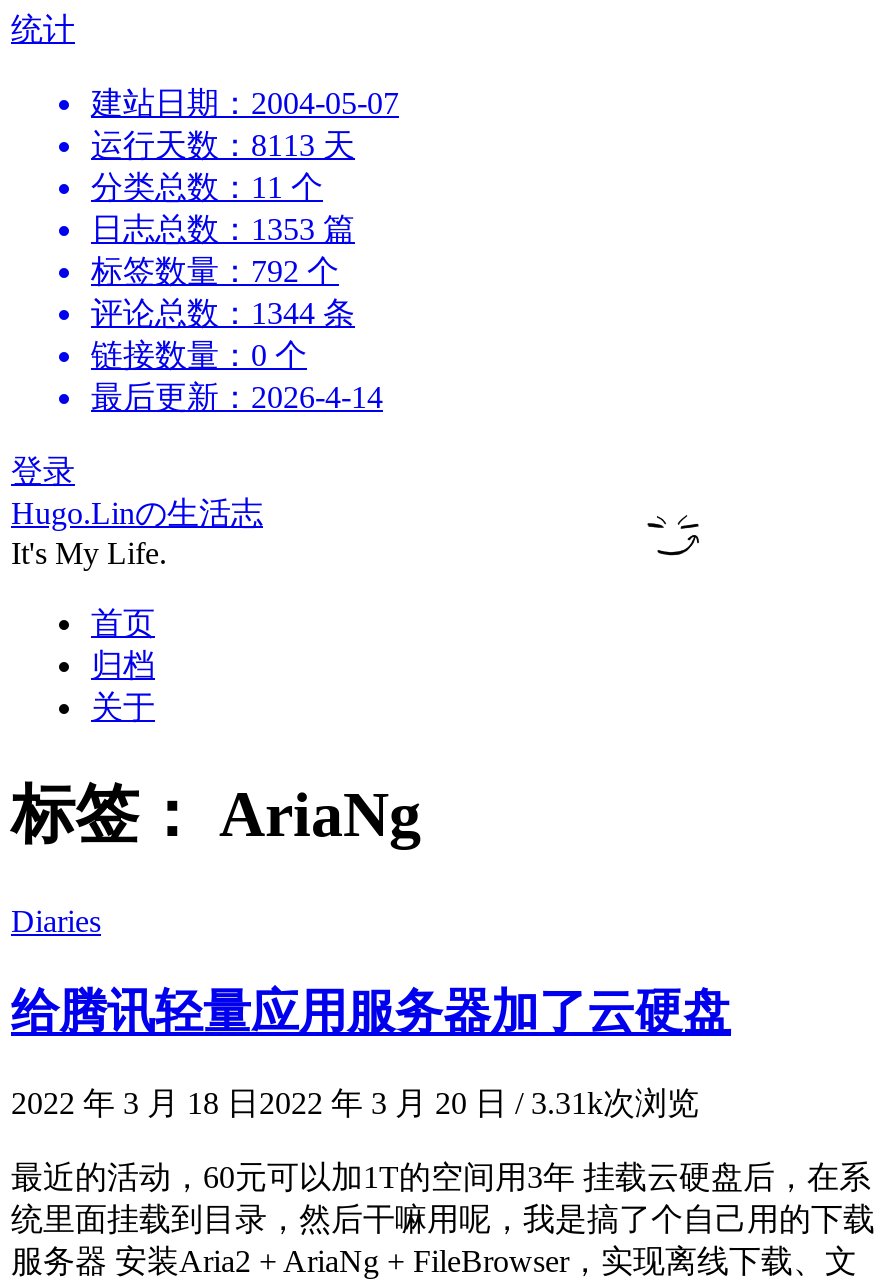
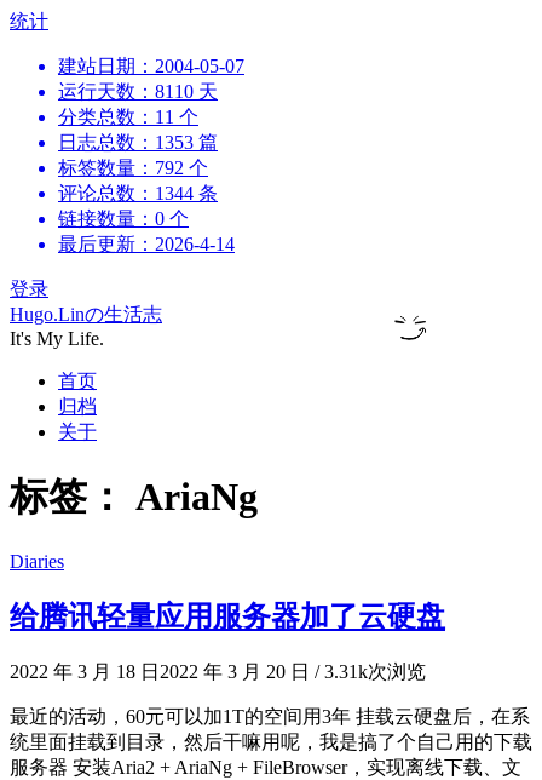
[91,128,355,162] 运行天数：8113 天 -> [58,81,218,102] 运行天数：8110 天

